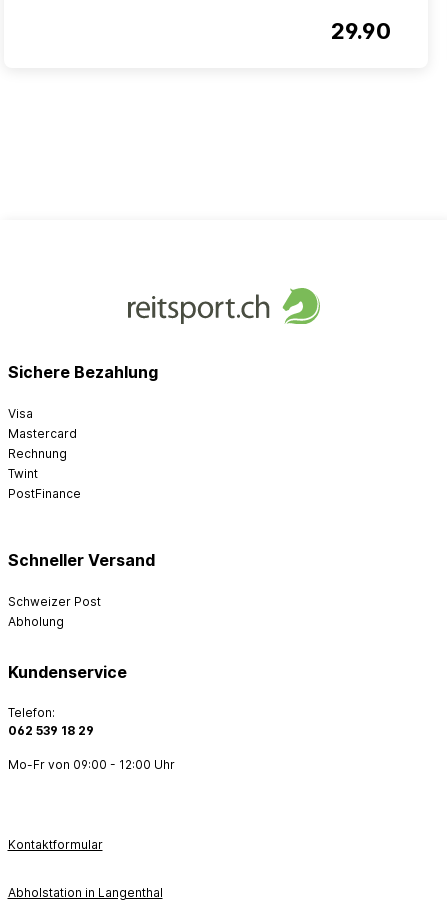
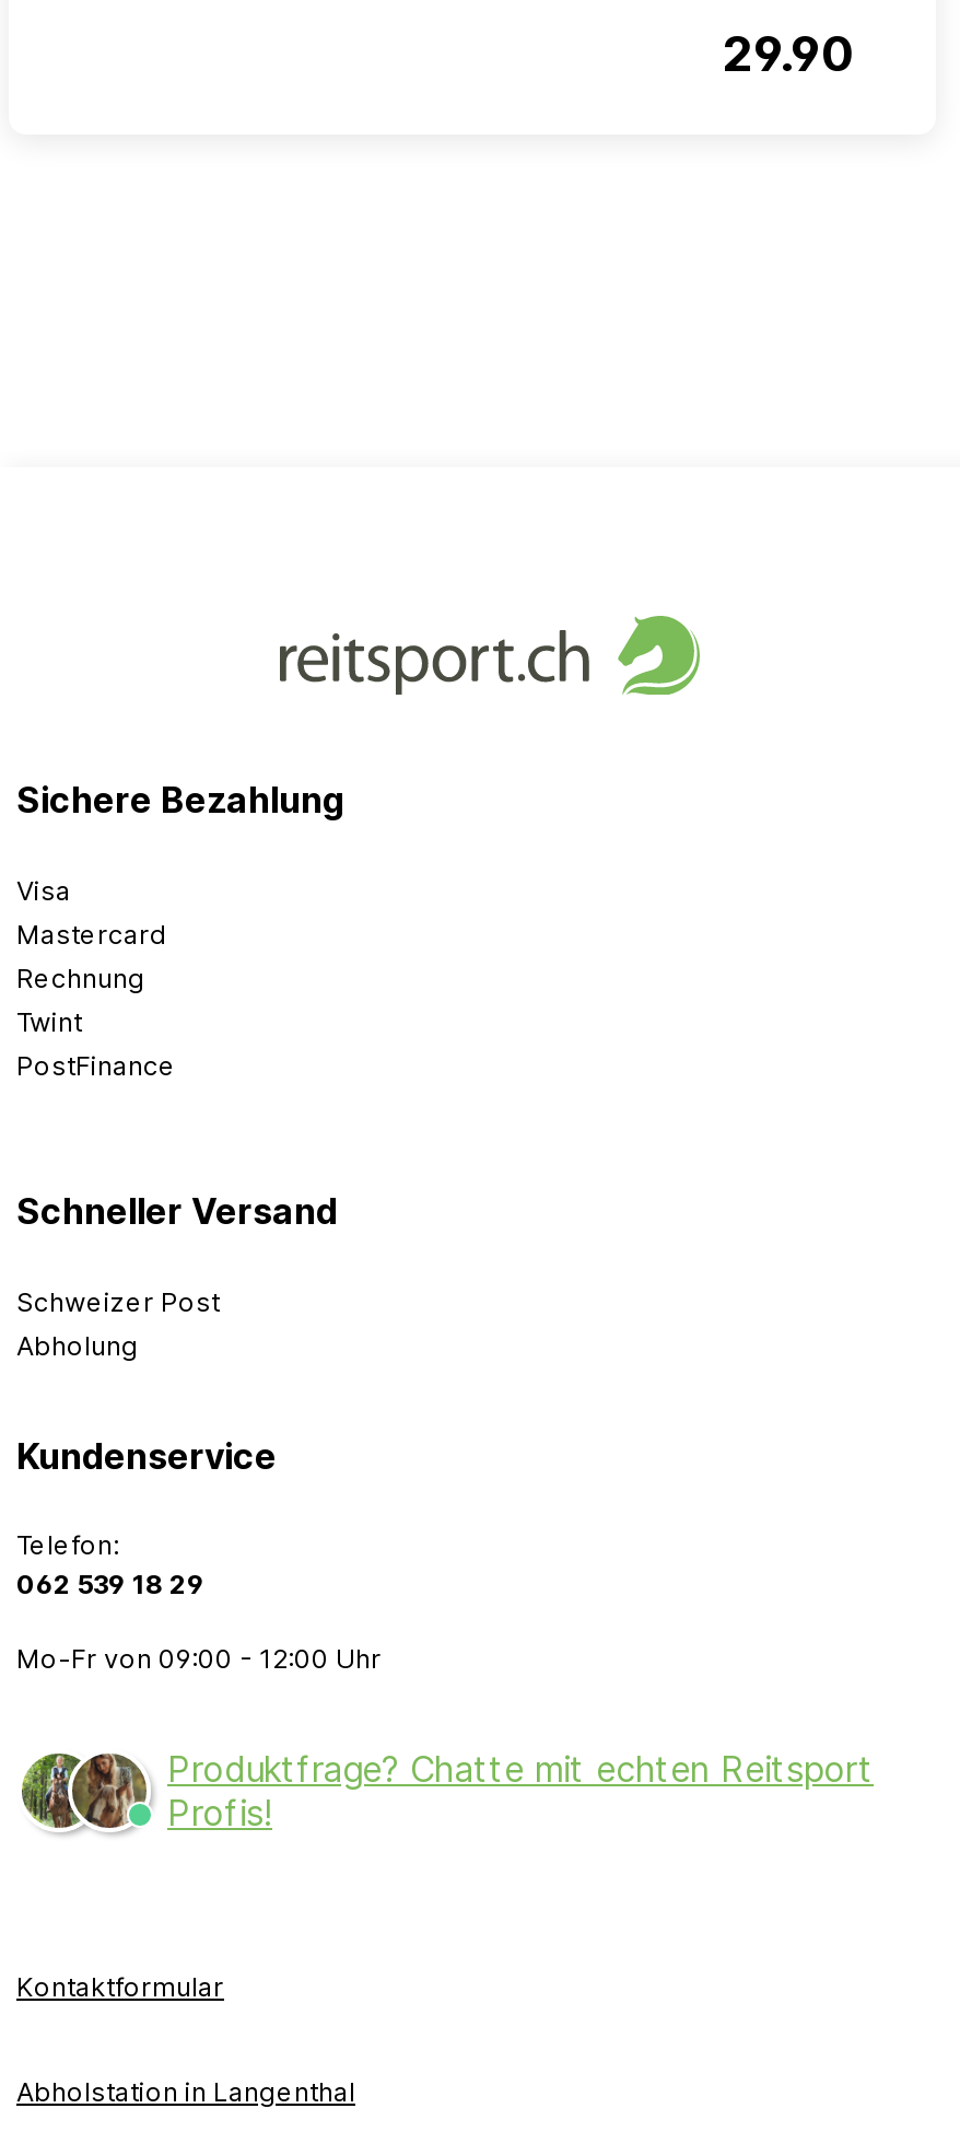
none -> [20,1747,874,1837] [image] | Produktfrage? Chatte mit echten Reitsport | Profis!

